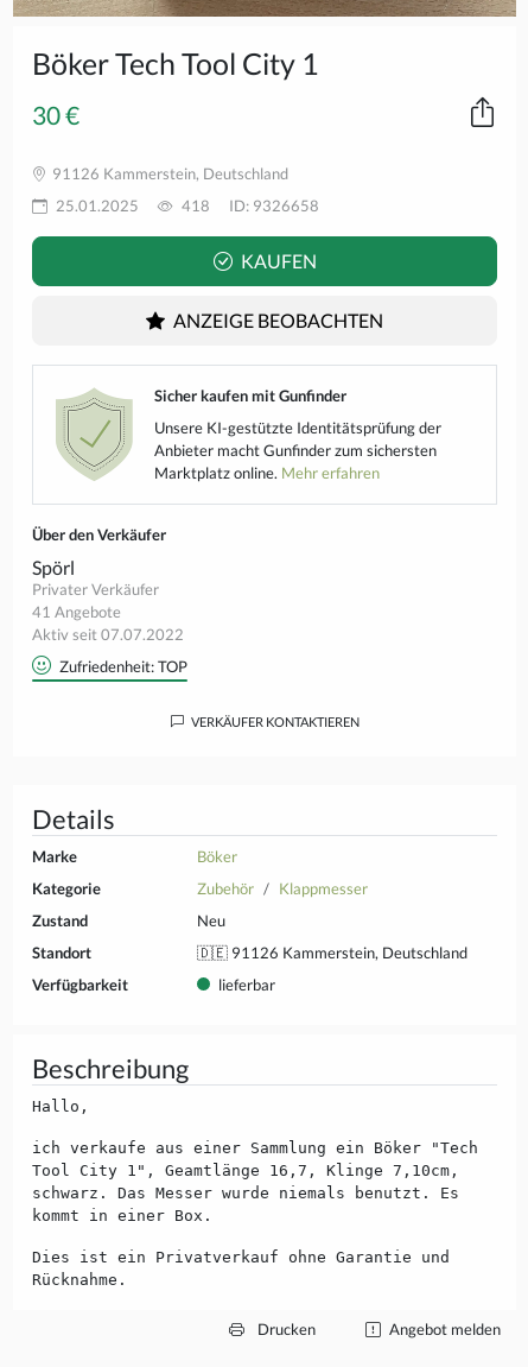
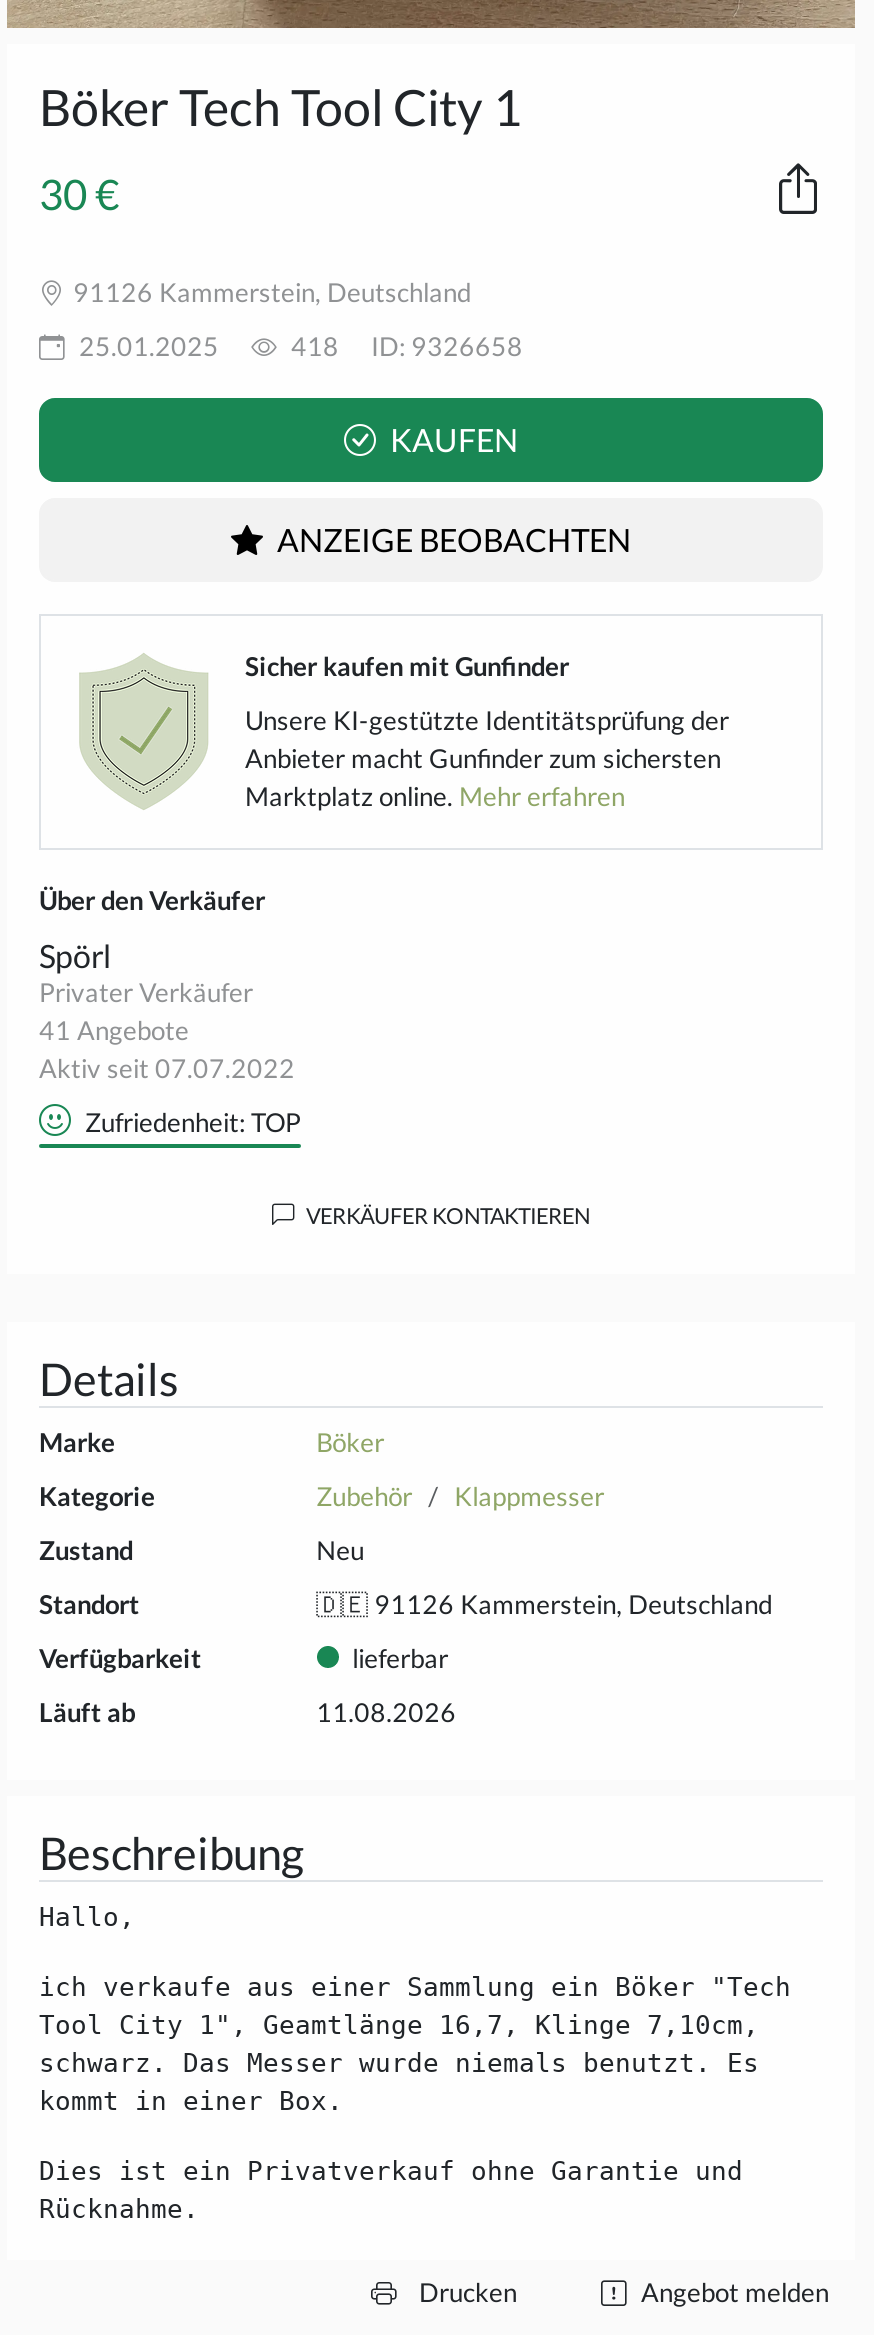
none -> [39,1696,456,1728] Läuft ab | 11.08.2026

